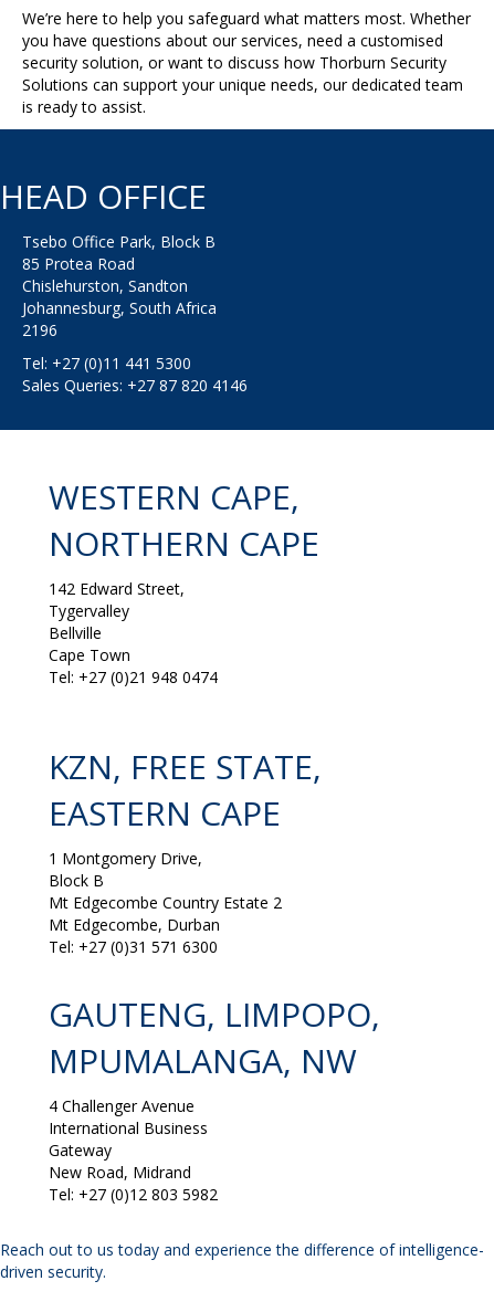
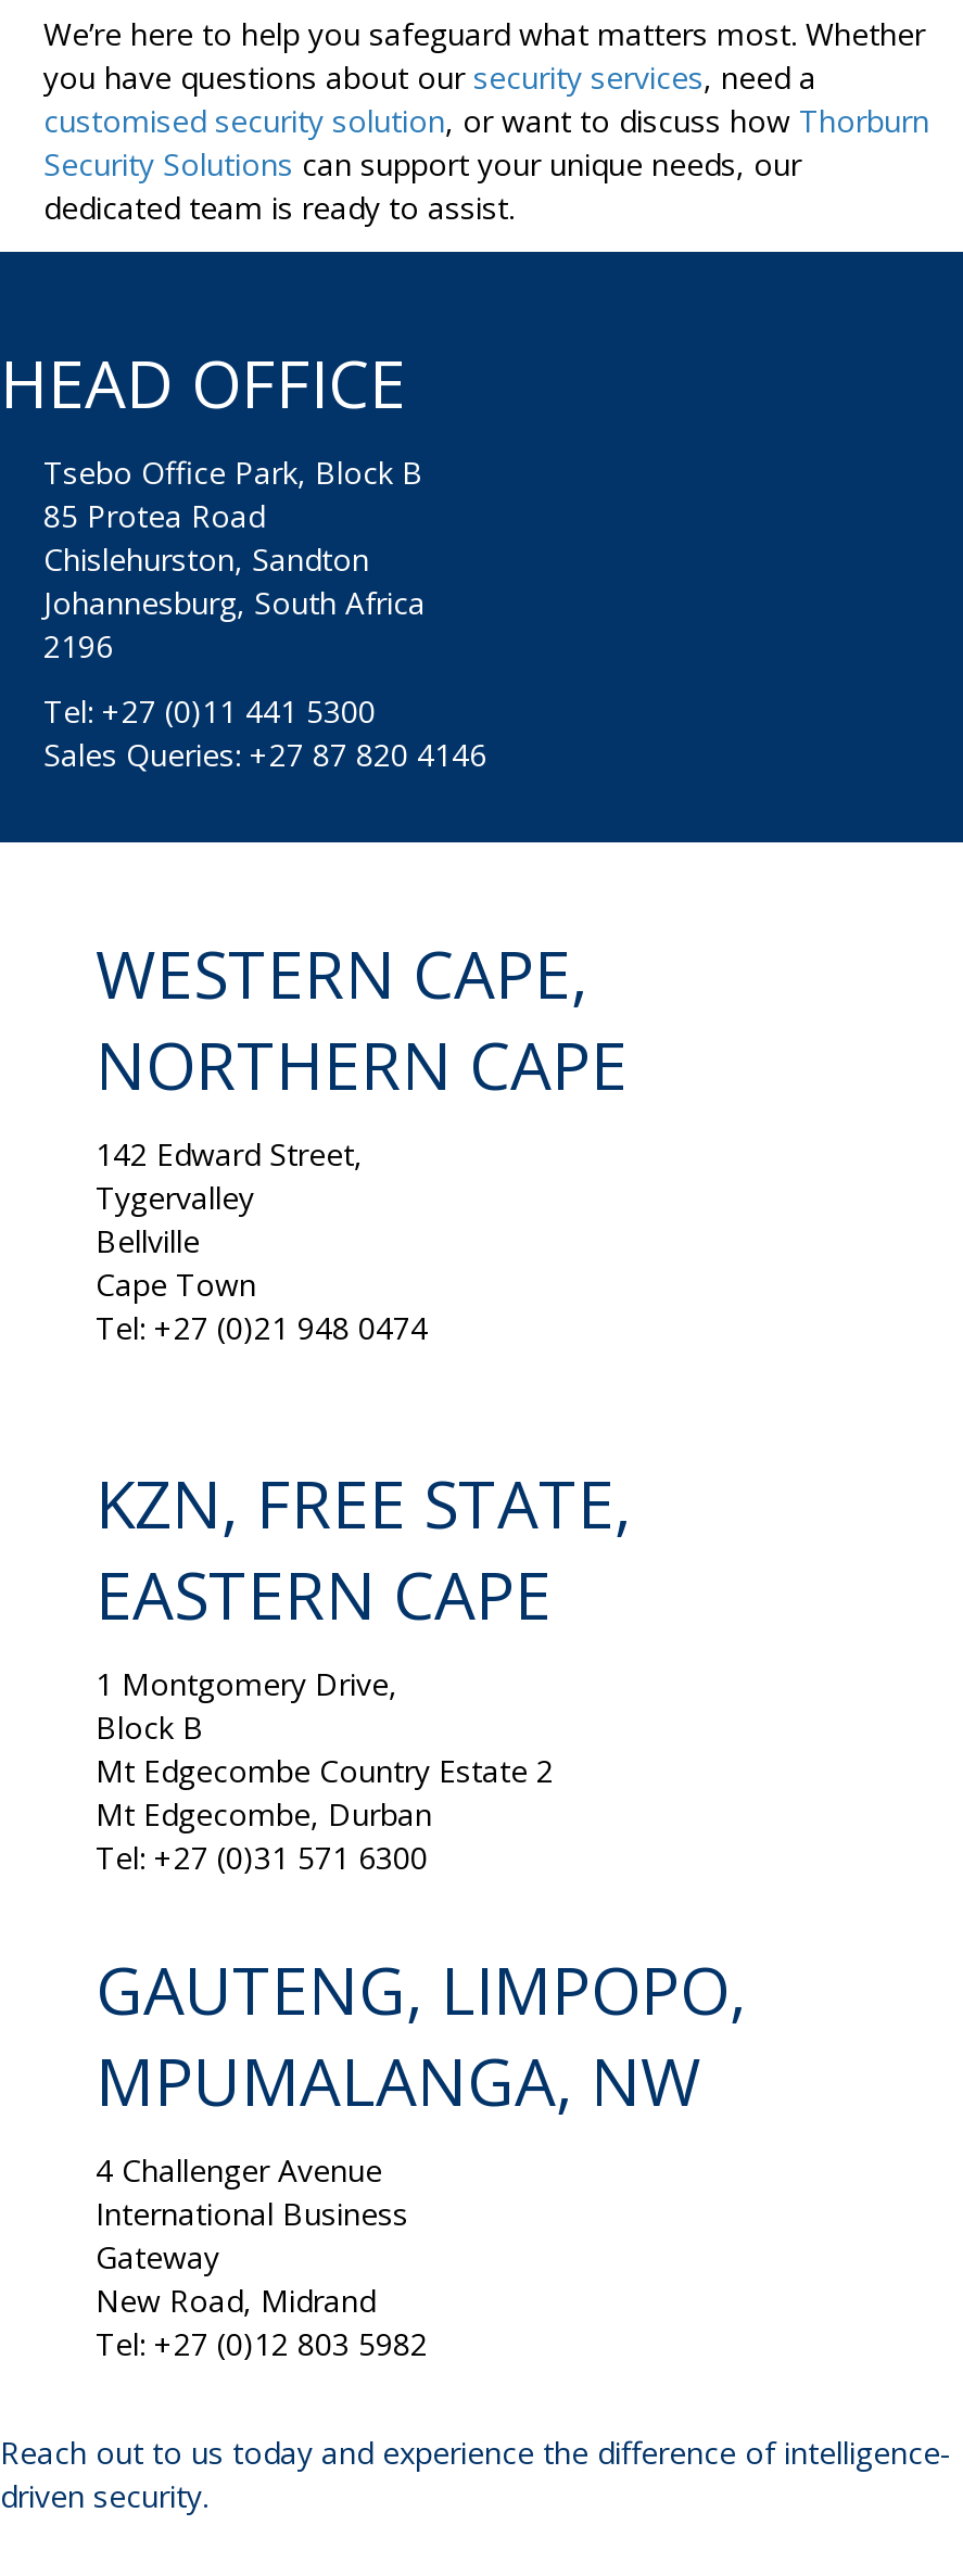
[22,30,463,117] you have questions about our services, need a customised | security solution, or want to discuss how Thorburn Security | Solutions can support your unique needs, our dedicated team | is ready to assist. -> [43,56,929,228] you have questions about our security services, need a | customised security solution, or want to discuss how Thorburn | Security Solutions can support your unique needs, our | dedicated team is ready to assist.

